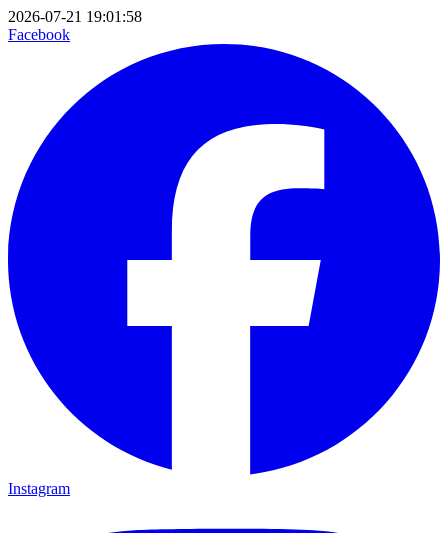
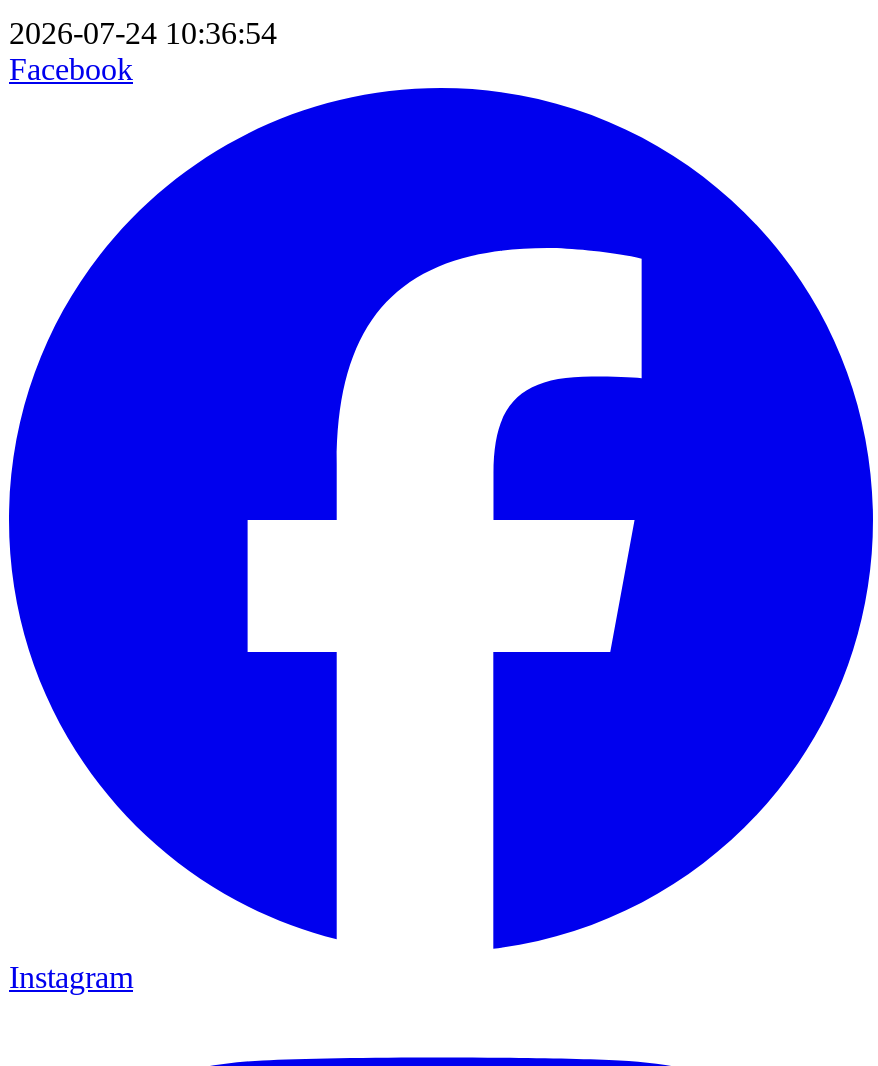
[8,8,142,25] 2026-07-21 19:01:58 -> [9,16,277,50] 2026-07-24 10:36:54

